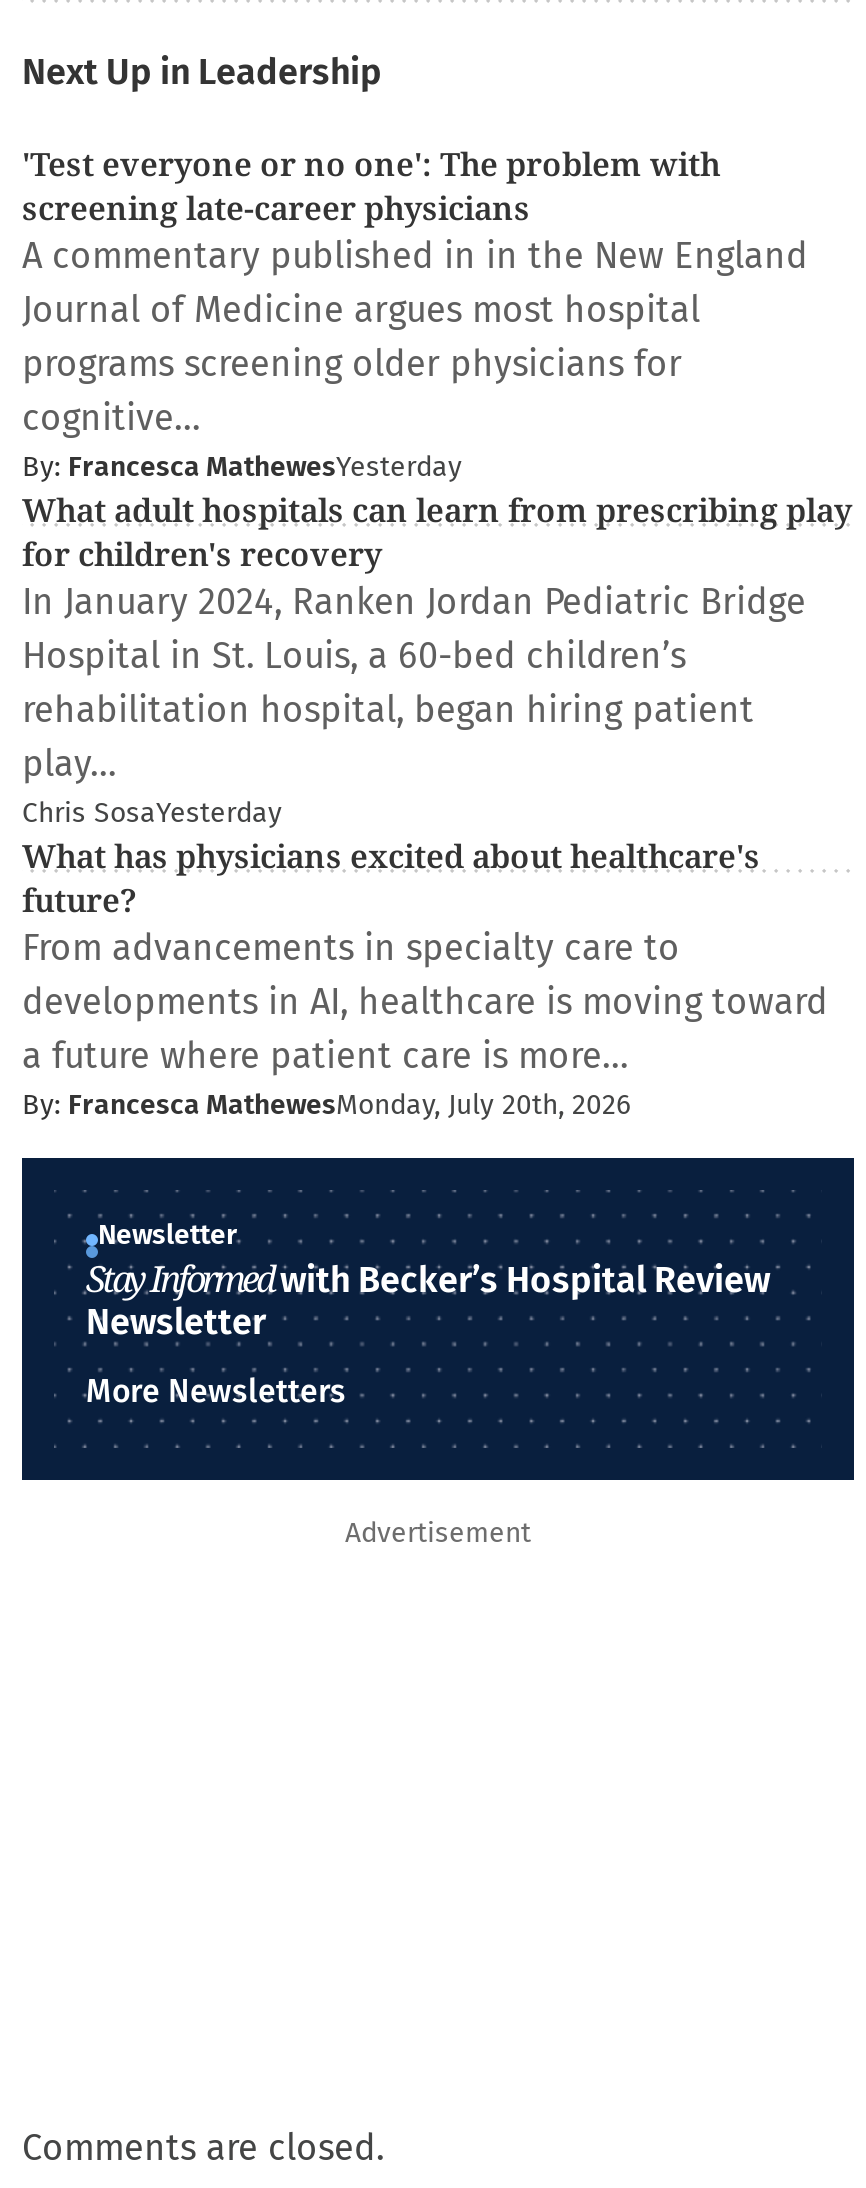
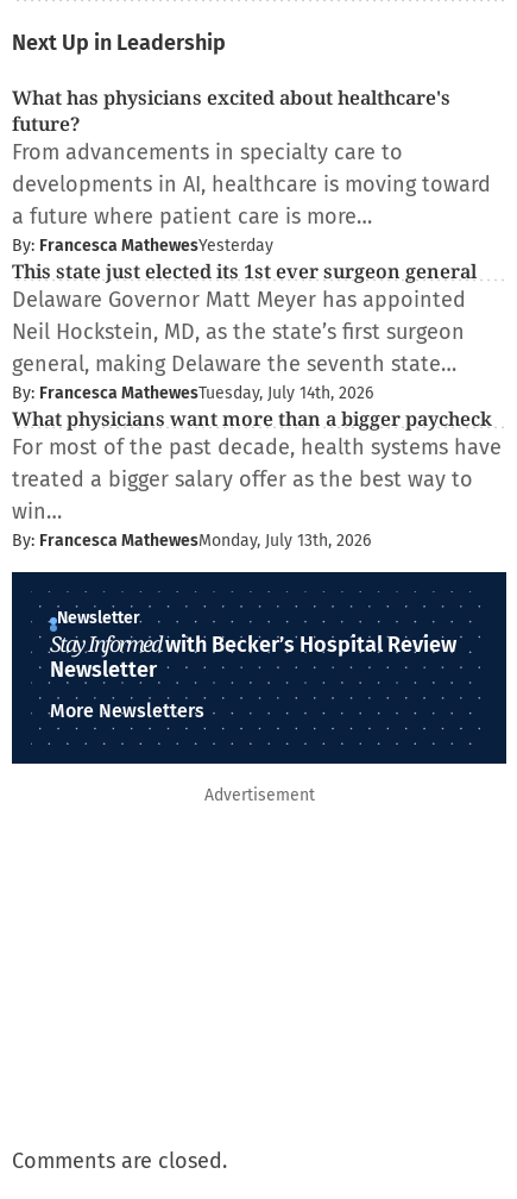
[22,142,852,830] 'Test everyone or no one': The problem with | screening late-career physicians | A commentary published in in the New England | Journal of Medicine argues most hospital | programs screening older physicians for | cognitive… | What adult hospitals can learn from prescribing play | for children's recovery | In January 2024, Ranken Jordan Pediatric Bridge | Hospital in St. Louis, a 60-bed children’s | rehabilitation hospital, began hiring patient | play… | Chris SosaYesterday -> none
moved [22,450,462,484] -> [12,236,273,256]: By: Francesca MathewesYesterday
moved [22,834,828,1078] -> [12,84,491,230]: What has physicians excited about healthcare's | future? | From advancements in specialty care to | developments in AI, healthcare is moving toward | a future where patient care is more…
[22,1088,630,1122] By: Francesca MathewesMonday, July 20th, 2026 -> [12,258,502,551] This state just elected its 1st ever surgeon general | Delaware Governor Matt Meyer has appointed | Neil Hockstein, MD, as the state’s first surgeon | general, making Delaware the seventh state… | By: Francesca MathewesTuesday, July 14th, 2026 | What physicians want more than a bigger paycheck | For most of the past decade, health systems have | treated a bigger salary offer as the best way to | win… | By: Francesca MathewesMonday, July 13th, 2026

